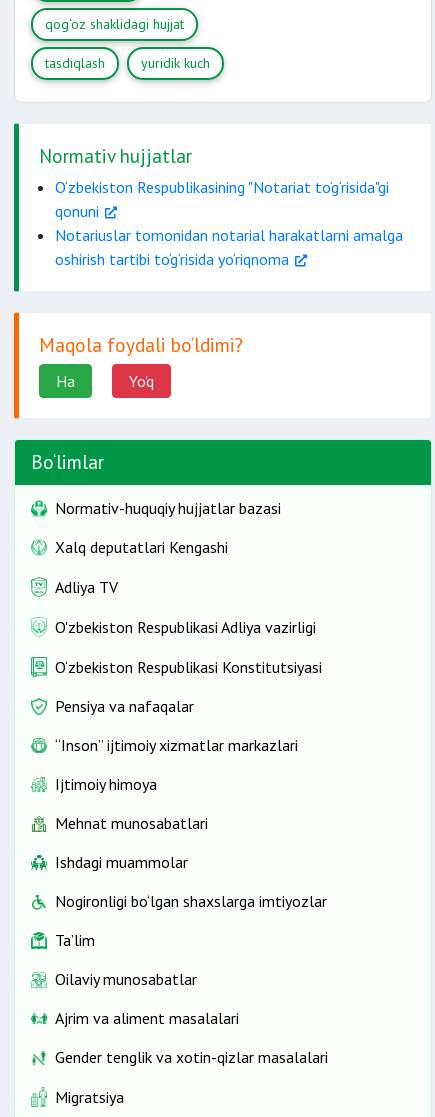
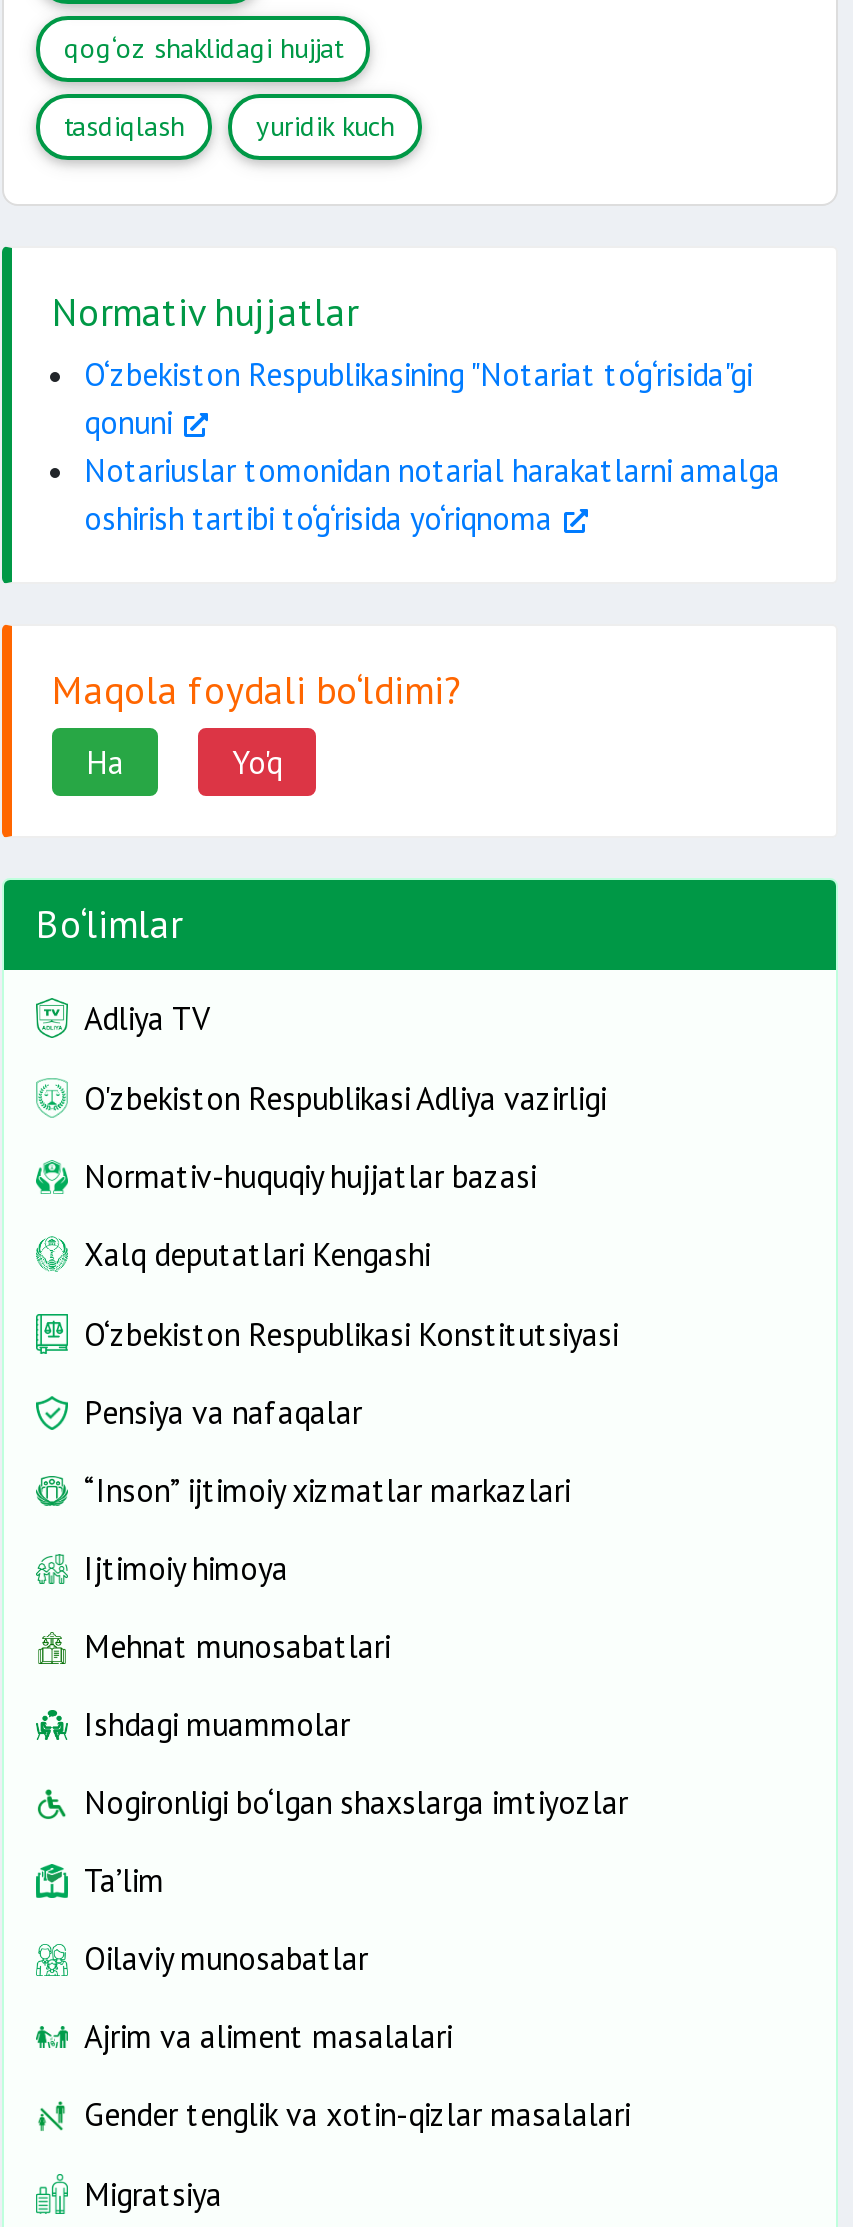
moved [55,498,281,557] -> [84,1156,536,1274]: Normativ-huquqiy hujjatlar bazasi | Xalq deputatlari Kengashi
moved [55,577,316,637] -> [84,997,606,1117]: Adliya TV | O'zbekiston Respublikasi Adliya vazirligi

